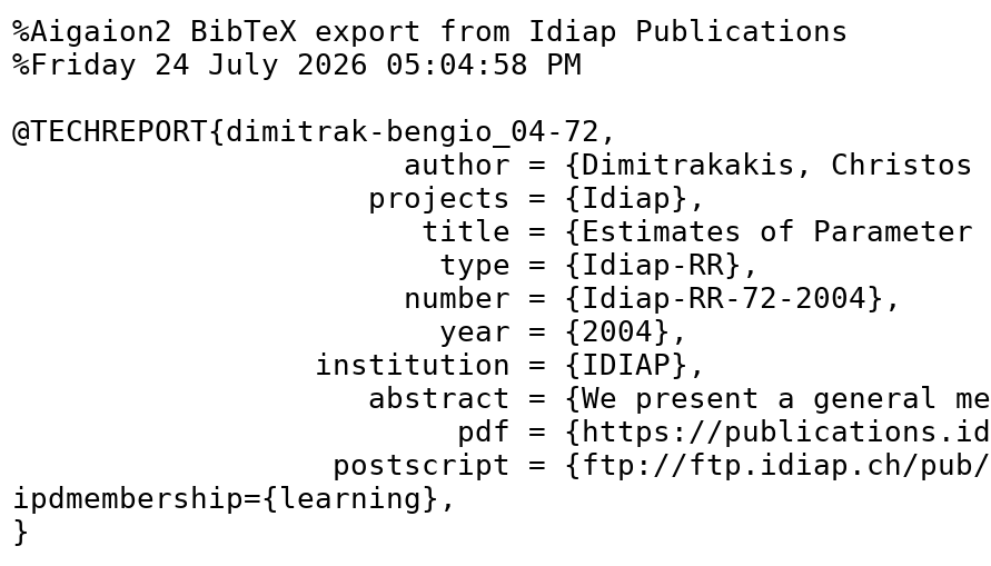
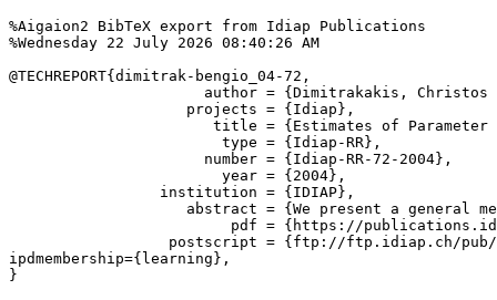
[12,48,582,81] %Friday 24 July 2026 05:04:58 PM -> [9,34,319,51] %Wednesday 22 July 2026 08:40:26 AM

